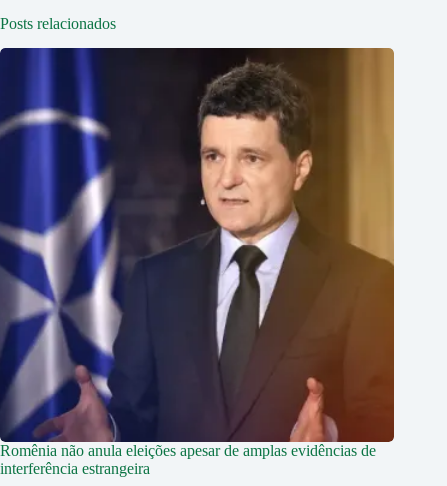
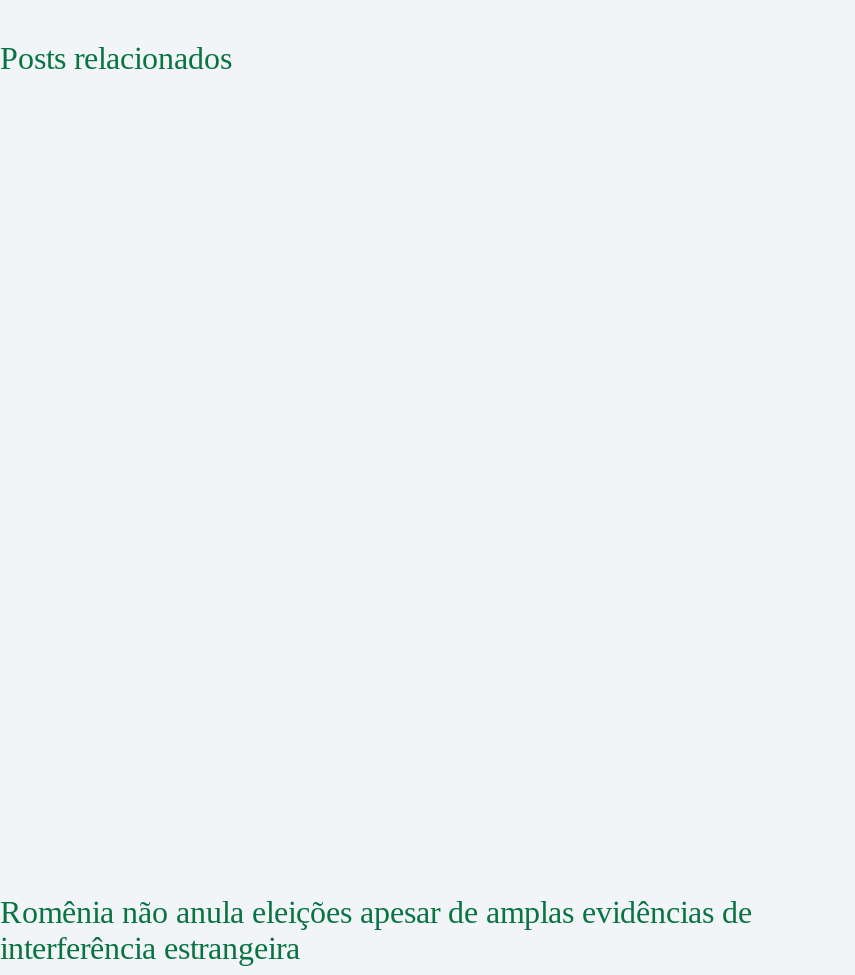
[3,47,395,443] [image] -> none

